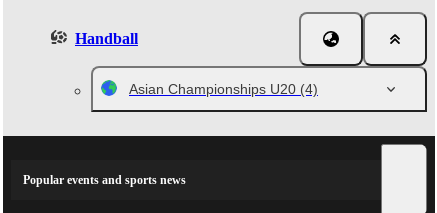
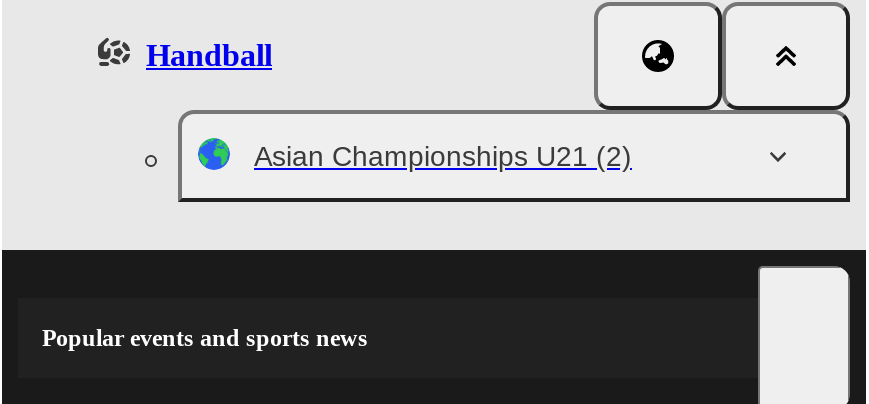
[129,81,318,97] Asian Championships U20 (4) -> [254,140,632,172] Asian Championships U21 (2)

